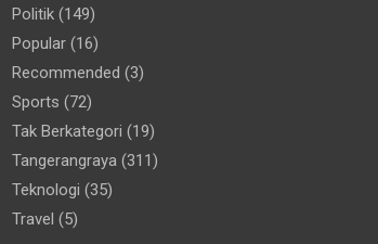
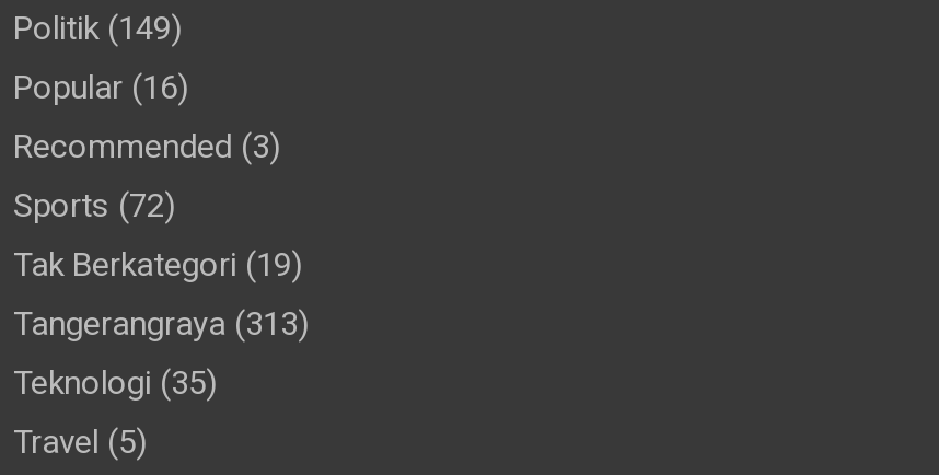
[12,151,158,171] Tangerangraya (311) -> [13,305,309,344] Tangerangraya (313)

